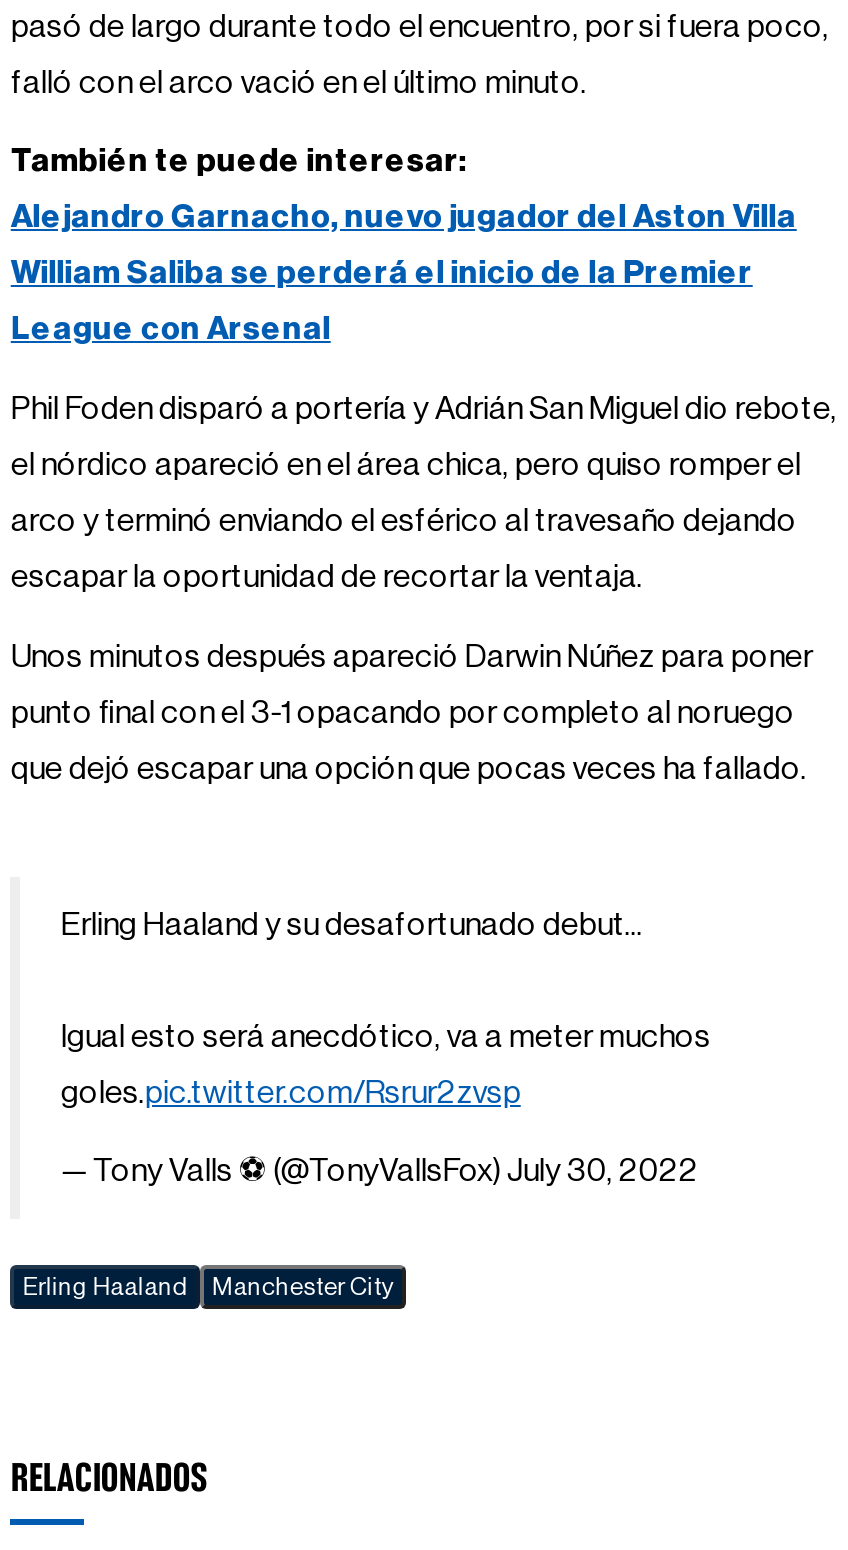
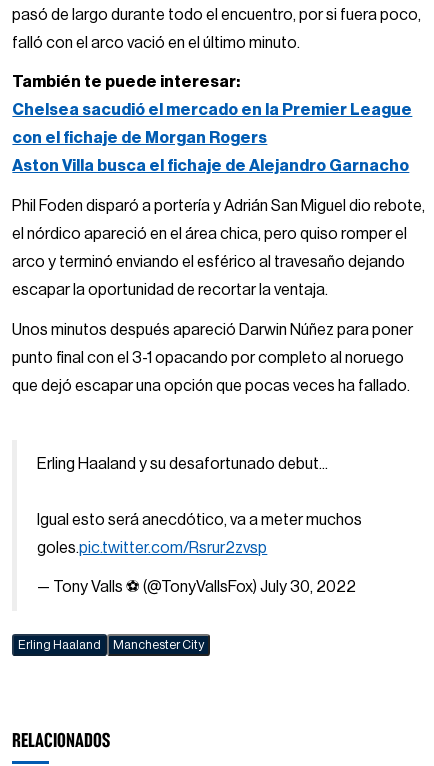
[11,202,797,234] Alejandro Garnacho, nuevo jugador del Aston Villa -> [12,102,412,118] Chelsea sacudió el mercado en la Premier League
[11,258,753,290] William Saliba se perderá el inicio de la Premier -> [12,130,267,146] con el fichaje de Morgan Rogers
[11,314,331,346] League con Arsenal -> [12,158,409,174] Aston Villa busca el fichaje de Alejandro Garnacho

